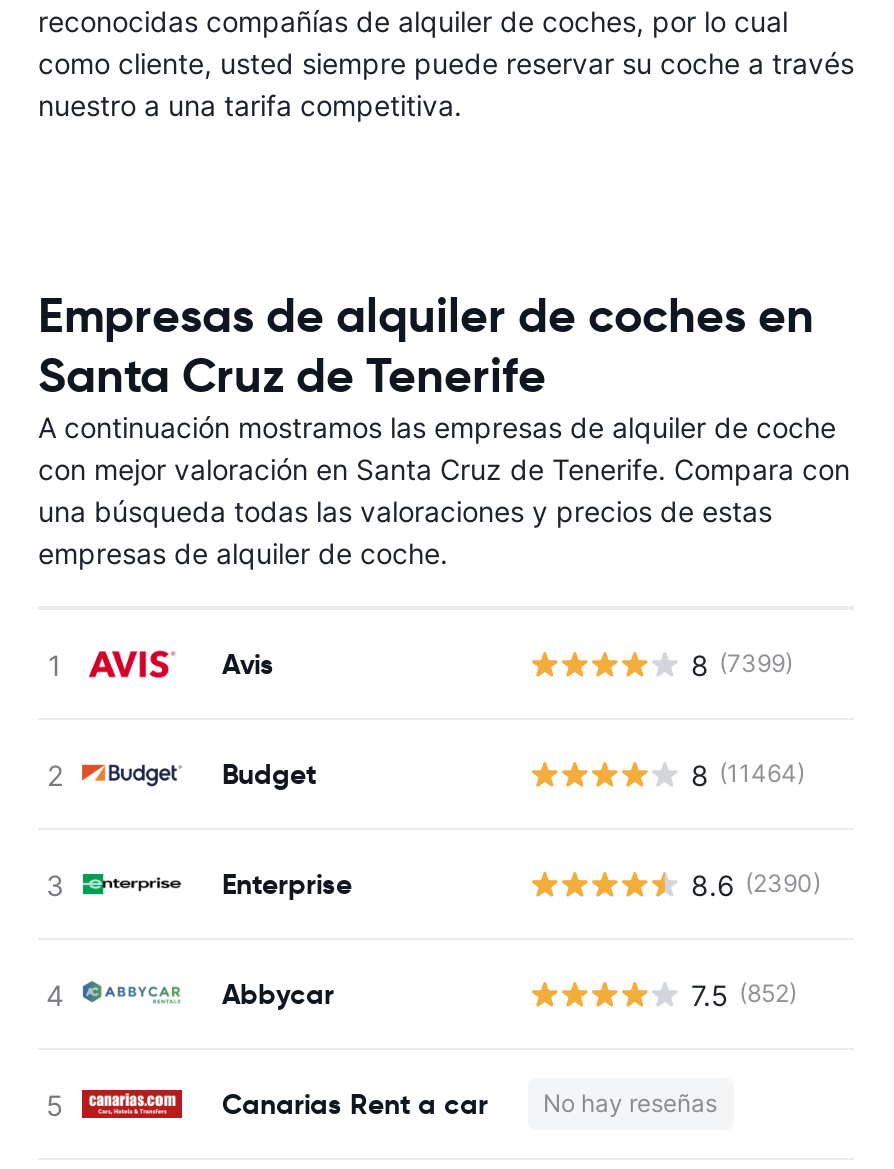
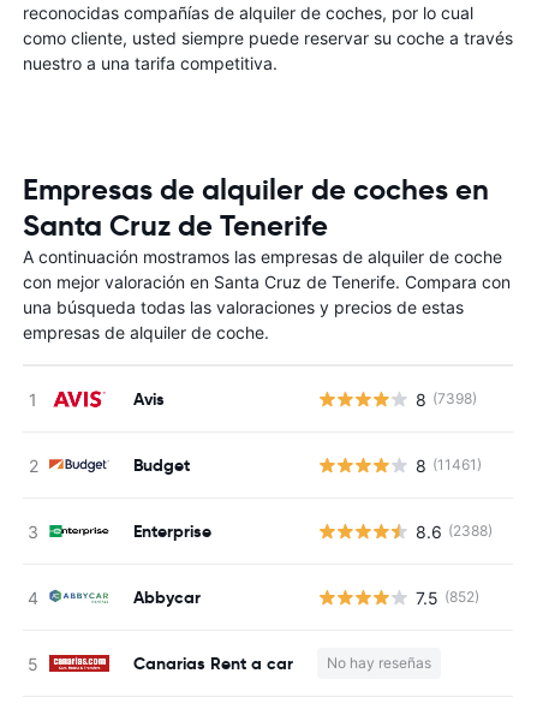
[691,647,793,681] 8 (7399) -> [415,389,476,409] 8 (7398)
[691,757,805,791] 8 (11464) -> [415,455,481,475] 8 (11461)
[691,867,821,901] 8.6 (2390) -> [415,521,492,541] 8.6 (2388)

